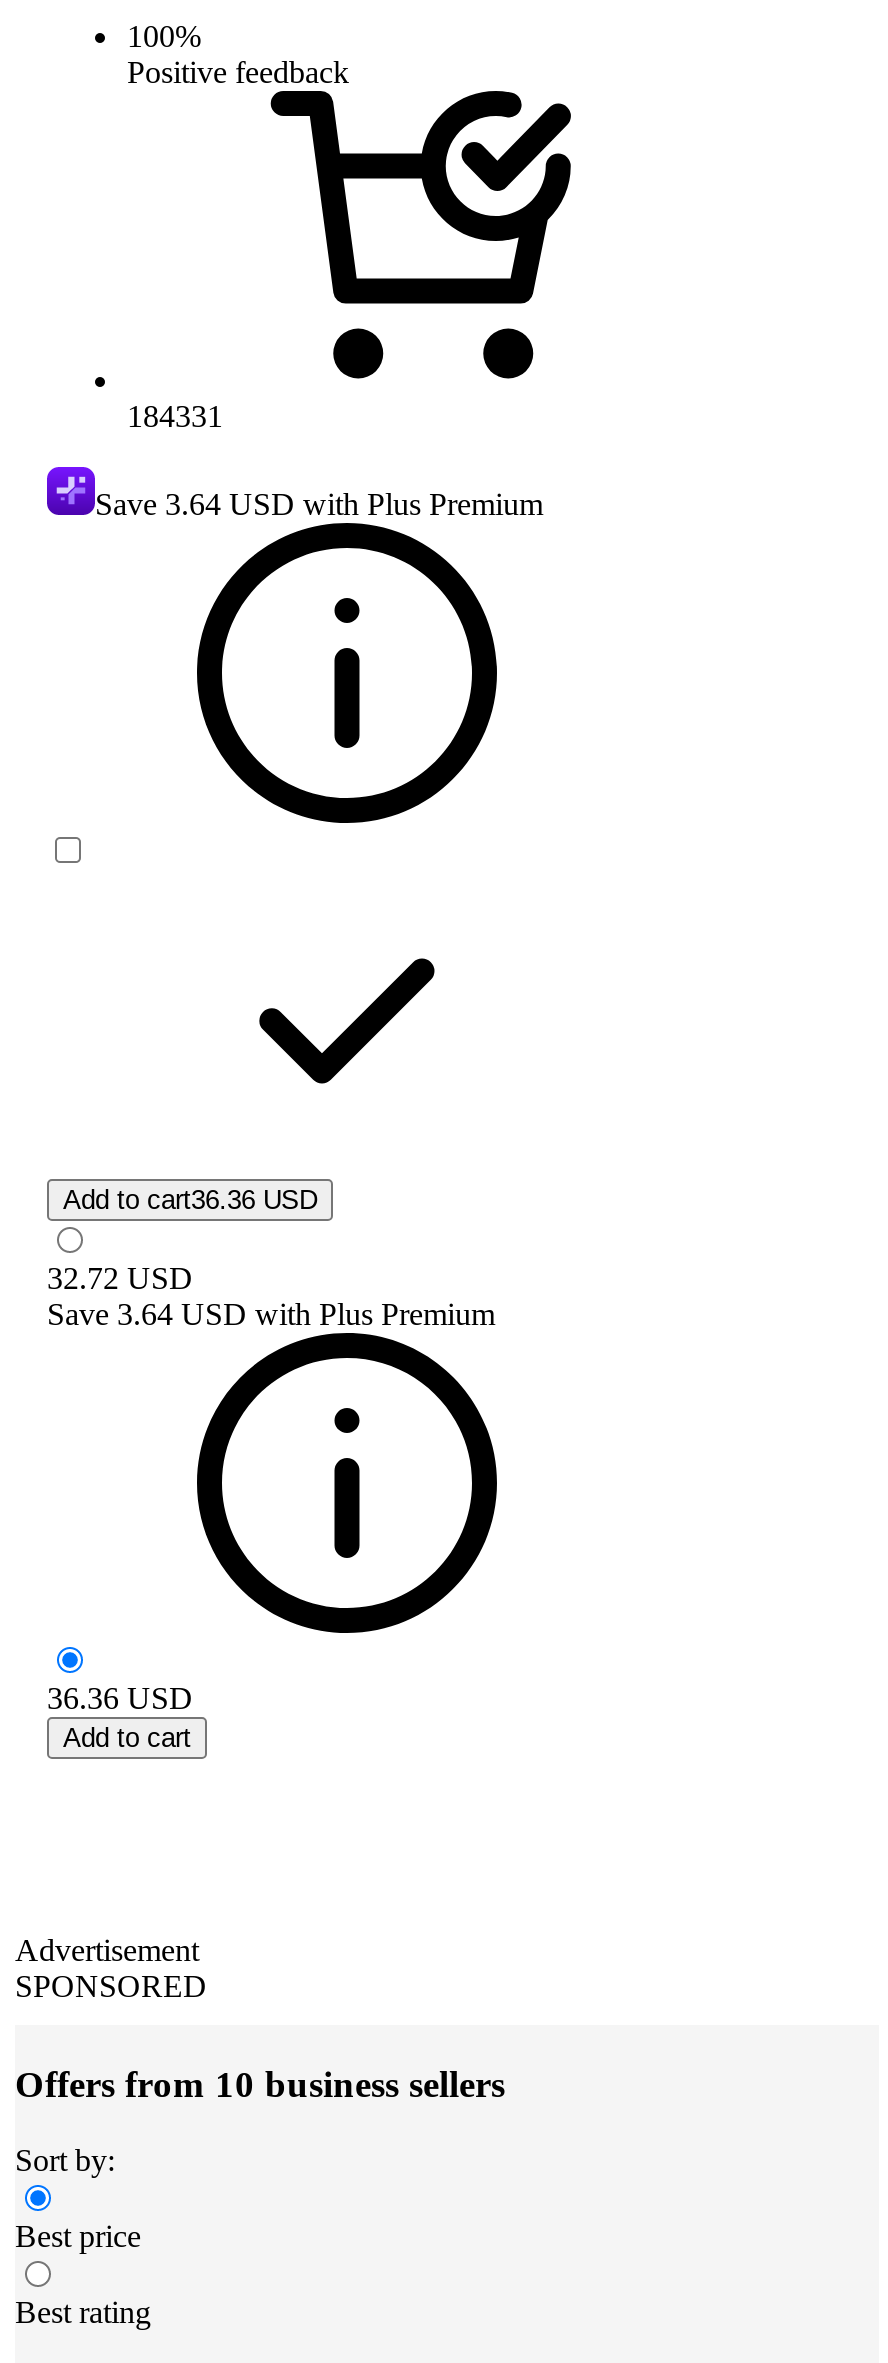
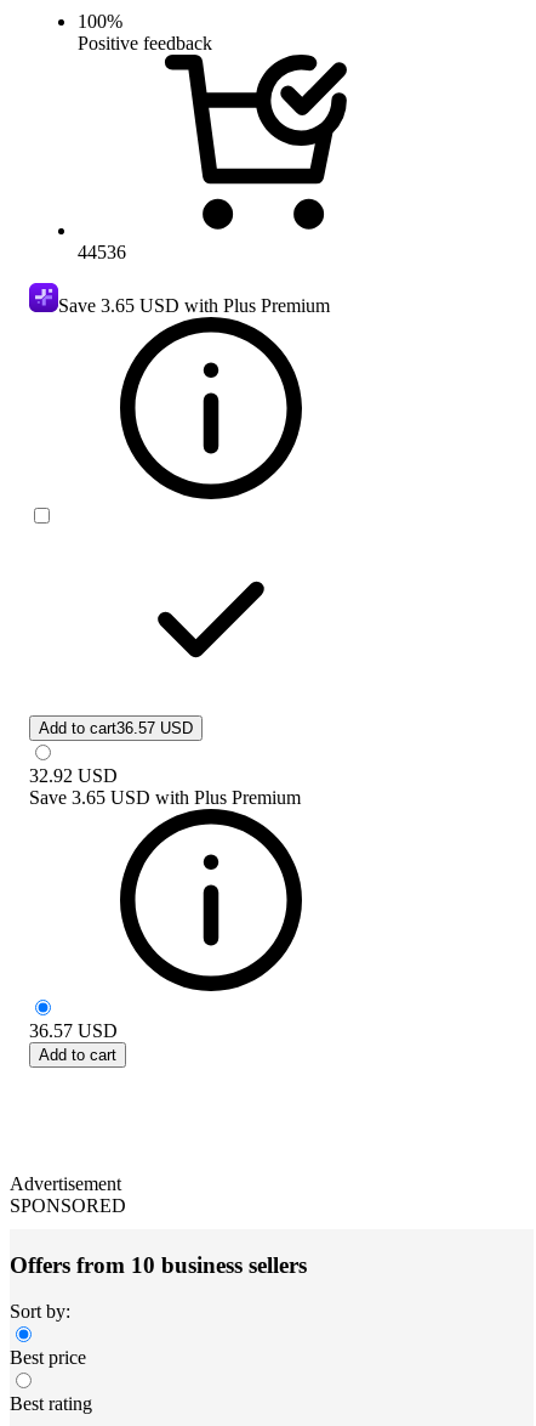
[127,399,223,433] 184331 -> [78,241,126,262] 44536
[95,487,543,521] Save 3.64 USD with Plus Premium -> [58,295,330,316] Save 3.65 USD with Plus Premium
[63,1185,317,1215] Add to cart36.36 USD -> [39,719,193,737] Add to cart36.57 USD
[47,1261,193,1295] 32.72 USD -> [29,765,118,786] 32.92 USD
[47,1297,495,1331] Save 3.64 USD with Plus Premium -> [29,787,301,807] Save 3.65 USD with Plus Premium
[47,1681,193,1715] 36.36 USD -> [29,1020,118,1041] 36.57 USD

